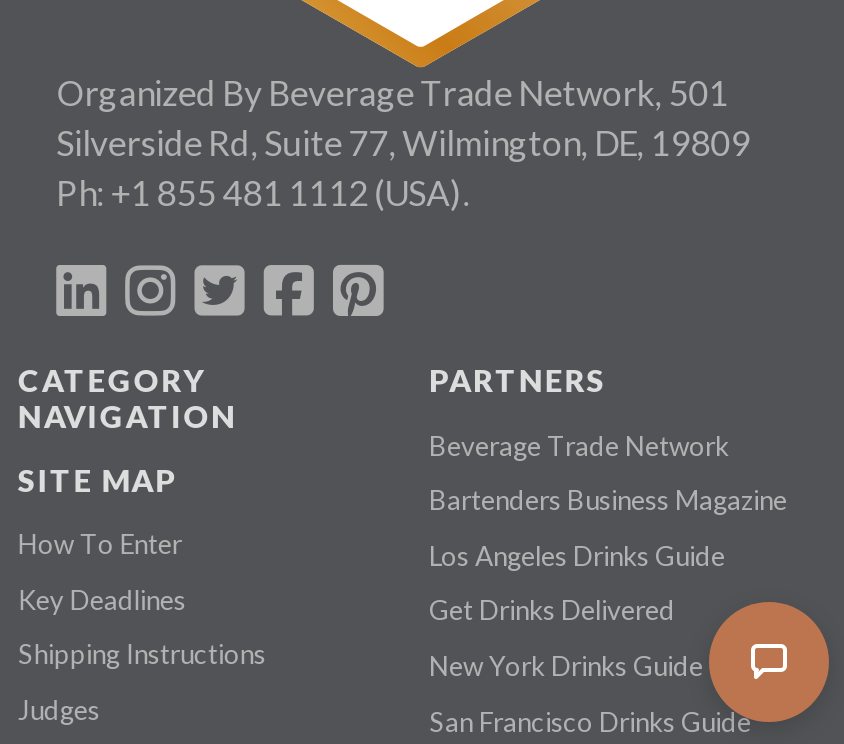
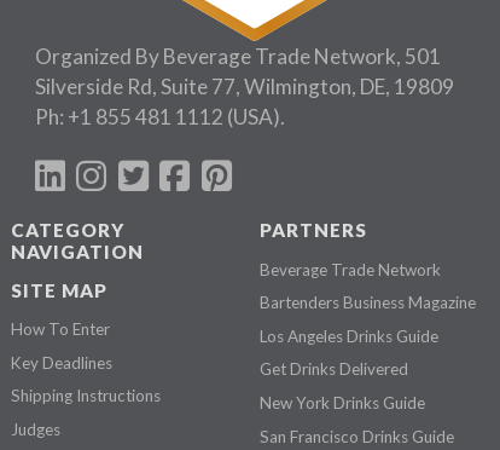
[711,600,831,724] [image] -> none

